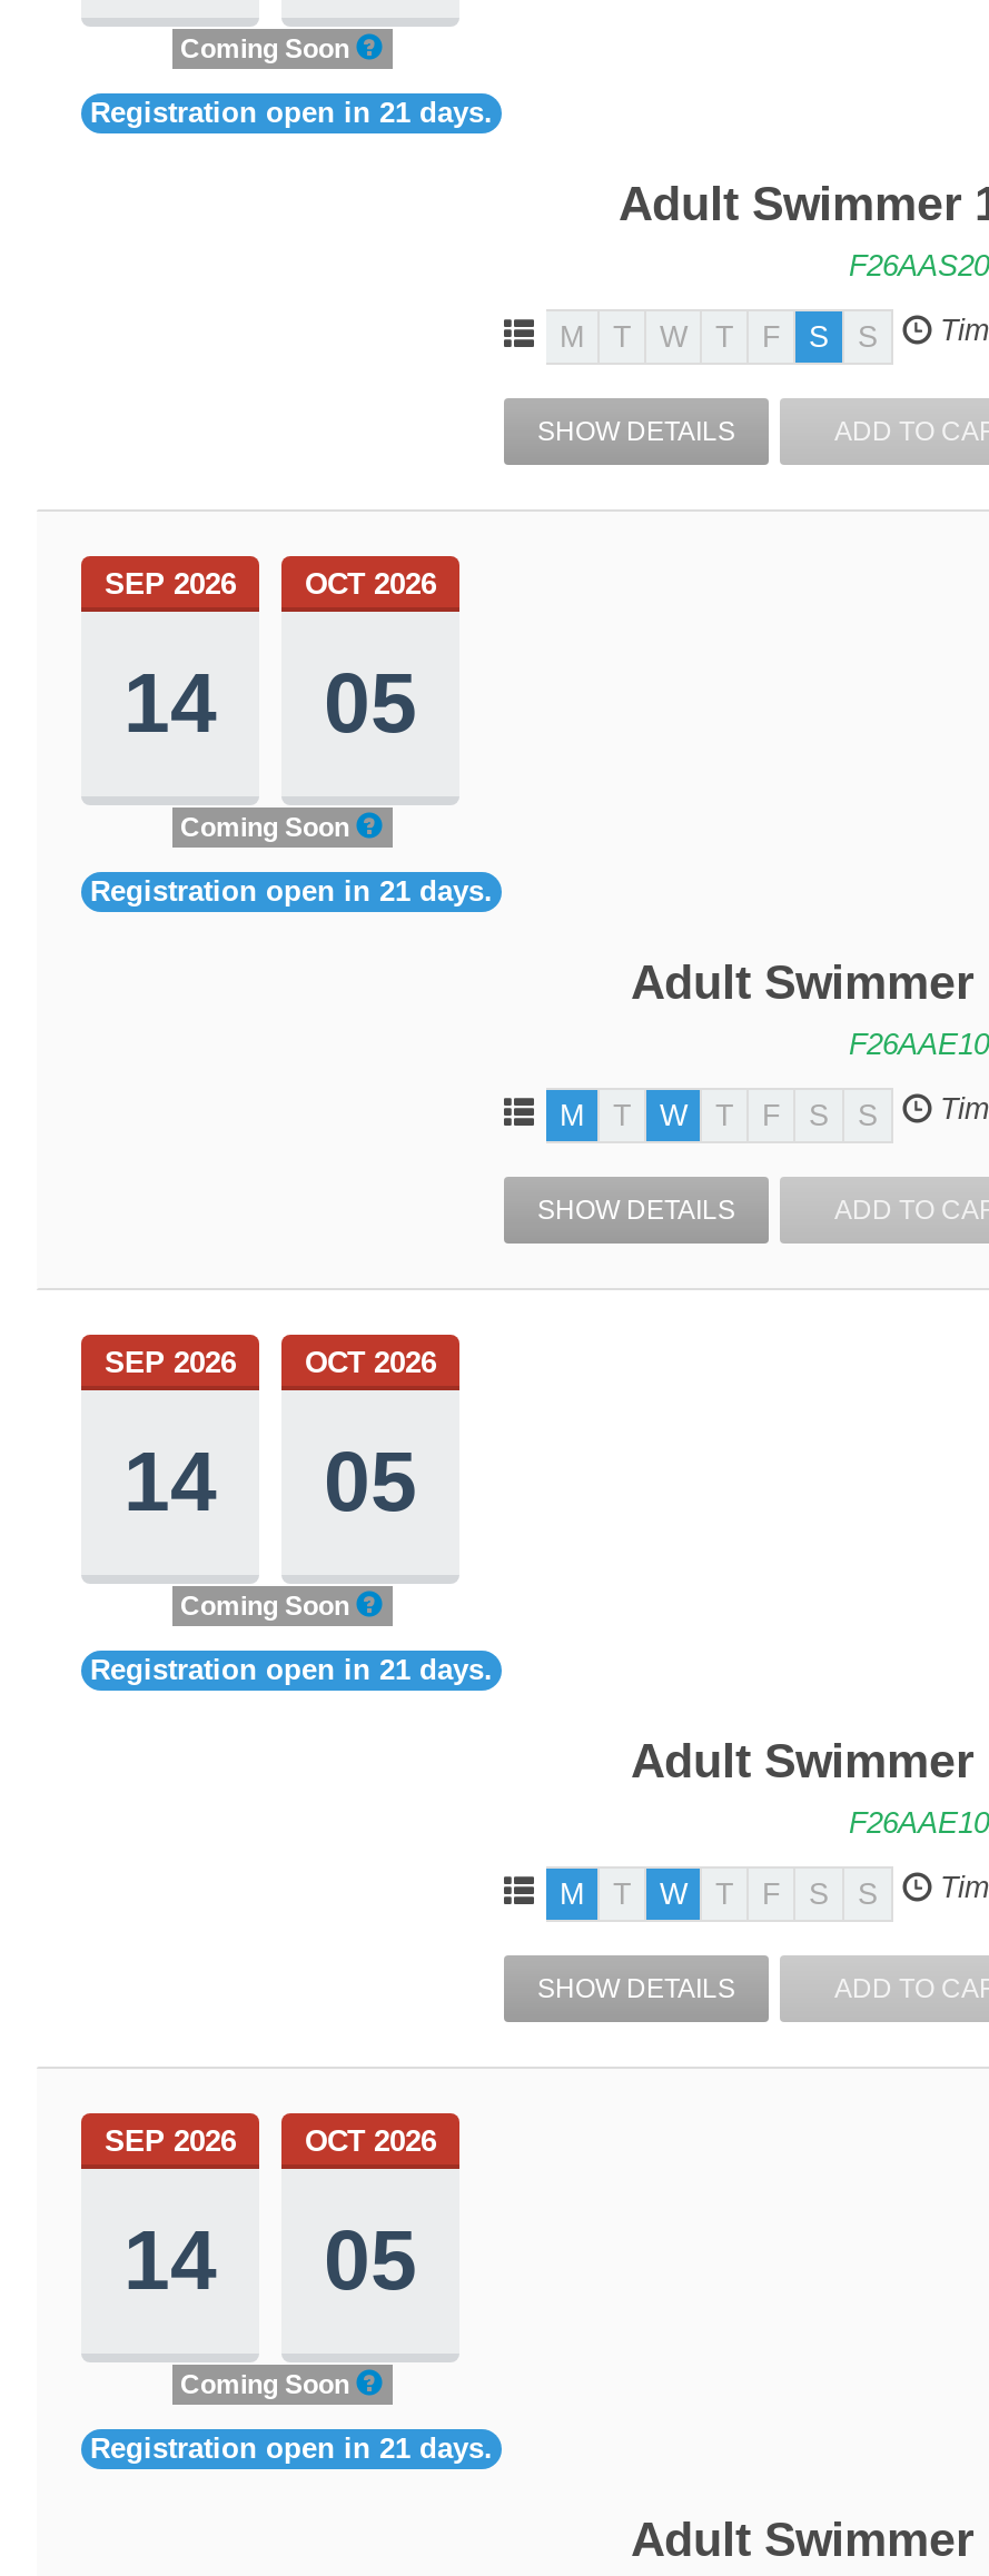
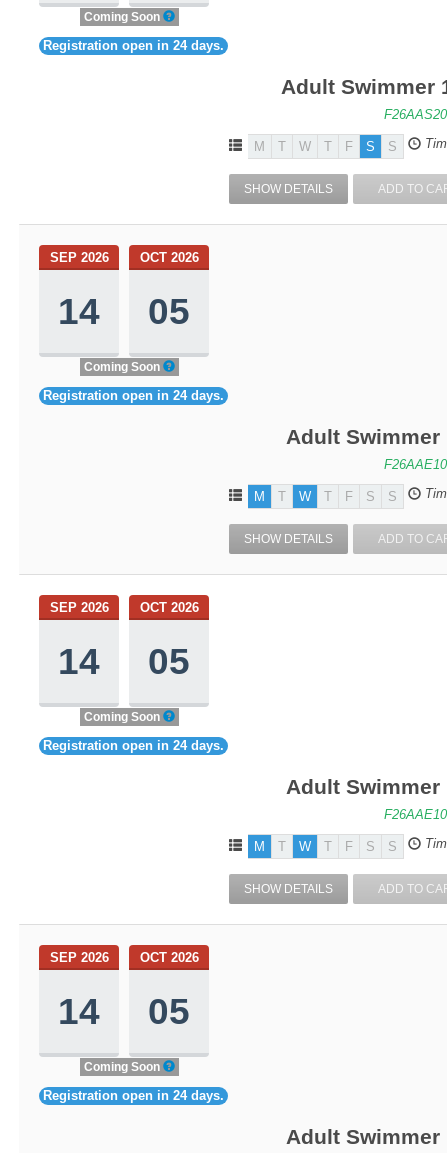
[90,95,493,128] Registration open in 21 days. -> [43,38,224,53] Registration open in 24 days.
[90,874,493,907] Registration open in 21 days. -> [43,388,224,403] Registration open in 24 days.
[90,1652,493,1686] Registration open in 21 days. -> [43,738,224,753] Registration open in 24 days.
[90,2431,493,2464] Registration open in 21 days. -> [43,1088,224,1103] Registration open in 24 days.

